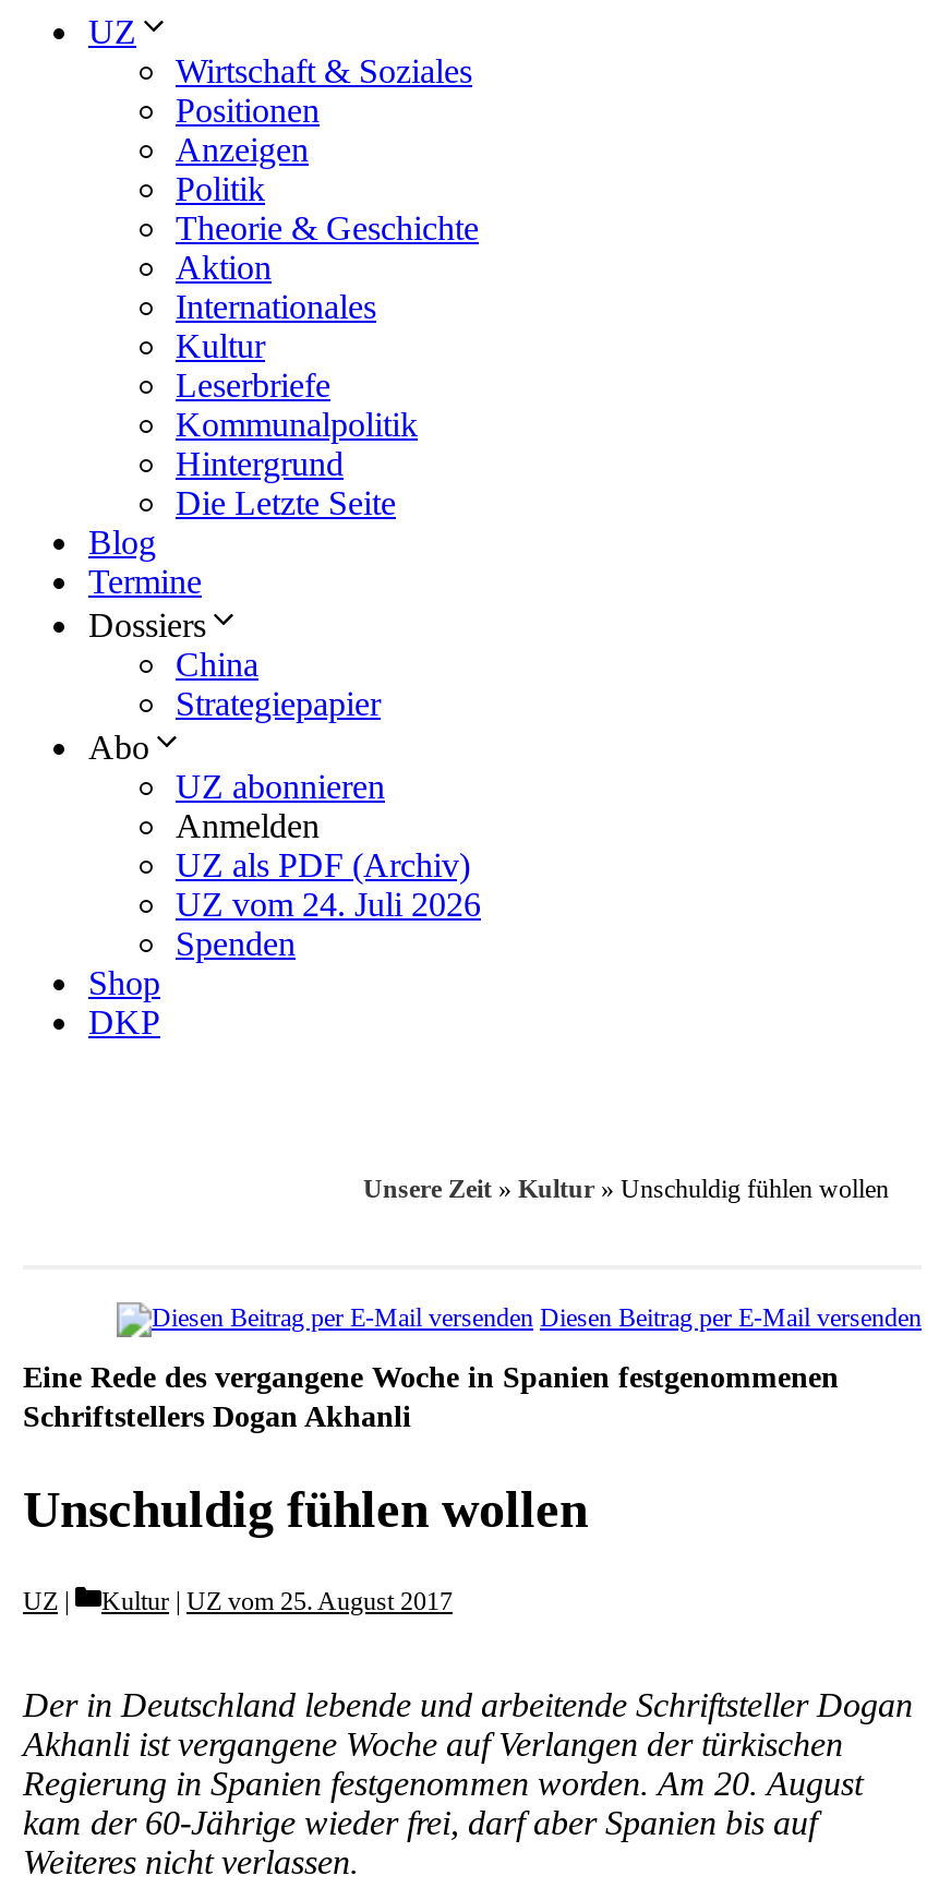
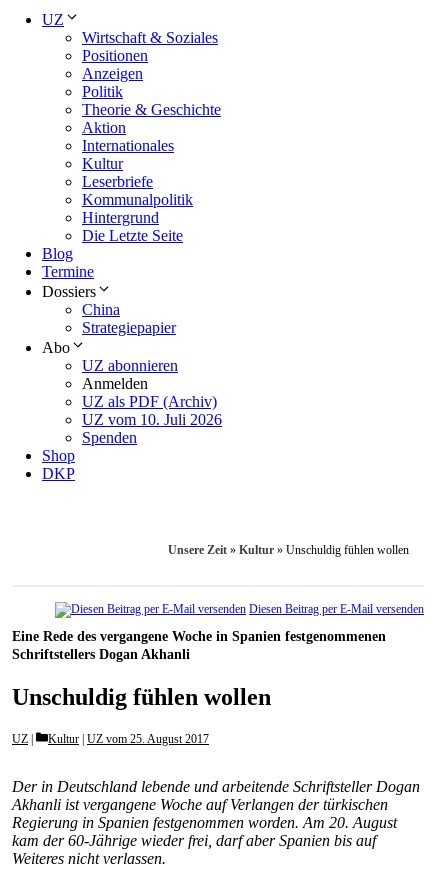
[176,886,481,923] UZ vom 24. Juli 2026 -> [82,411,222,428] UZ vom 10. Juli 2026

